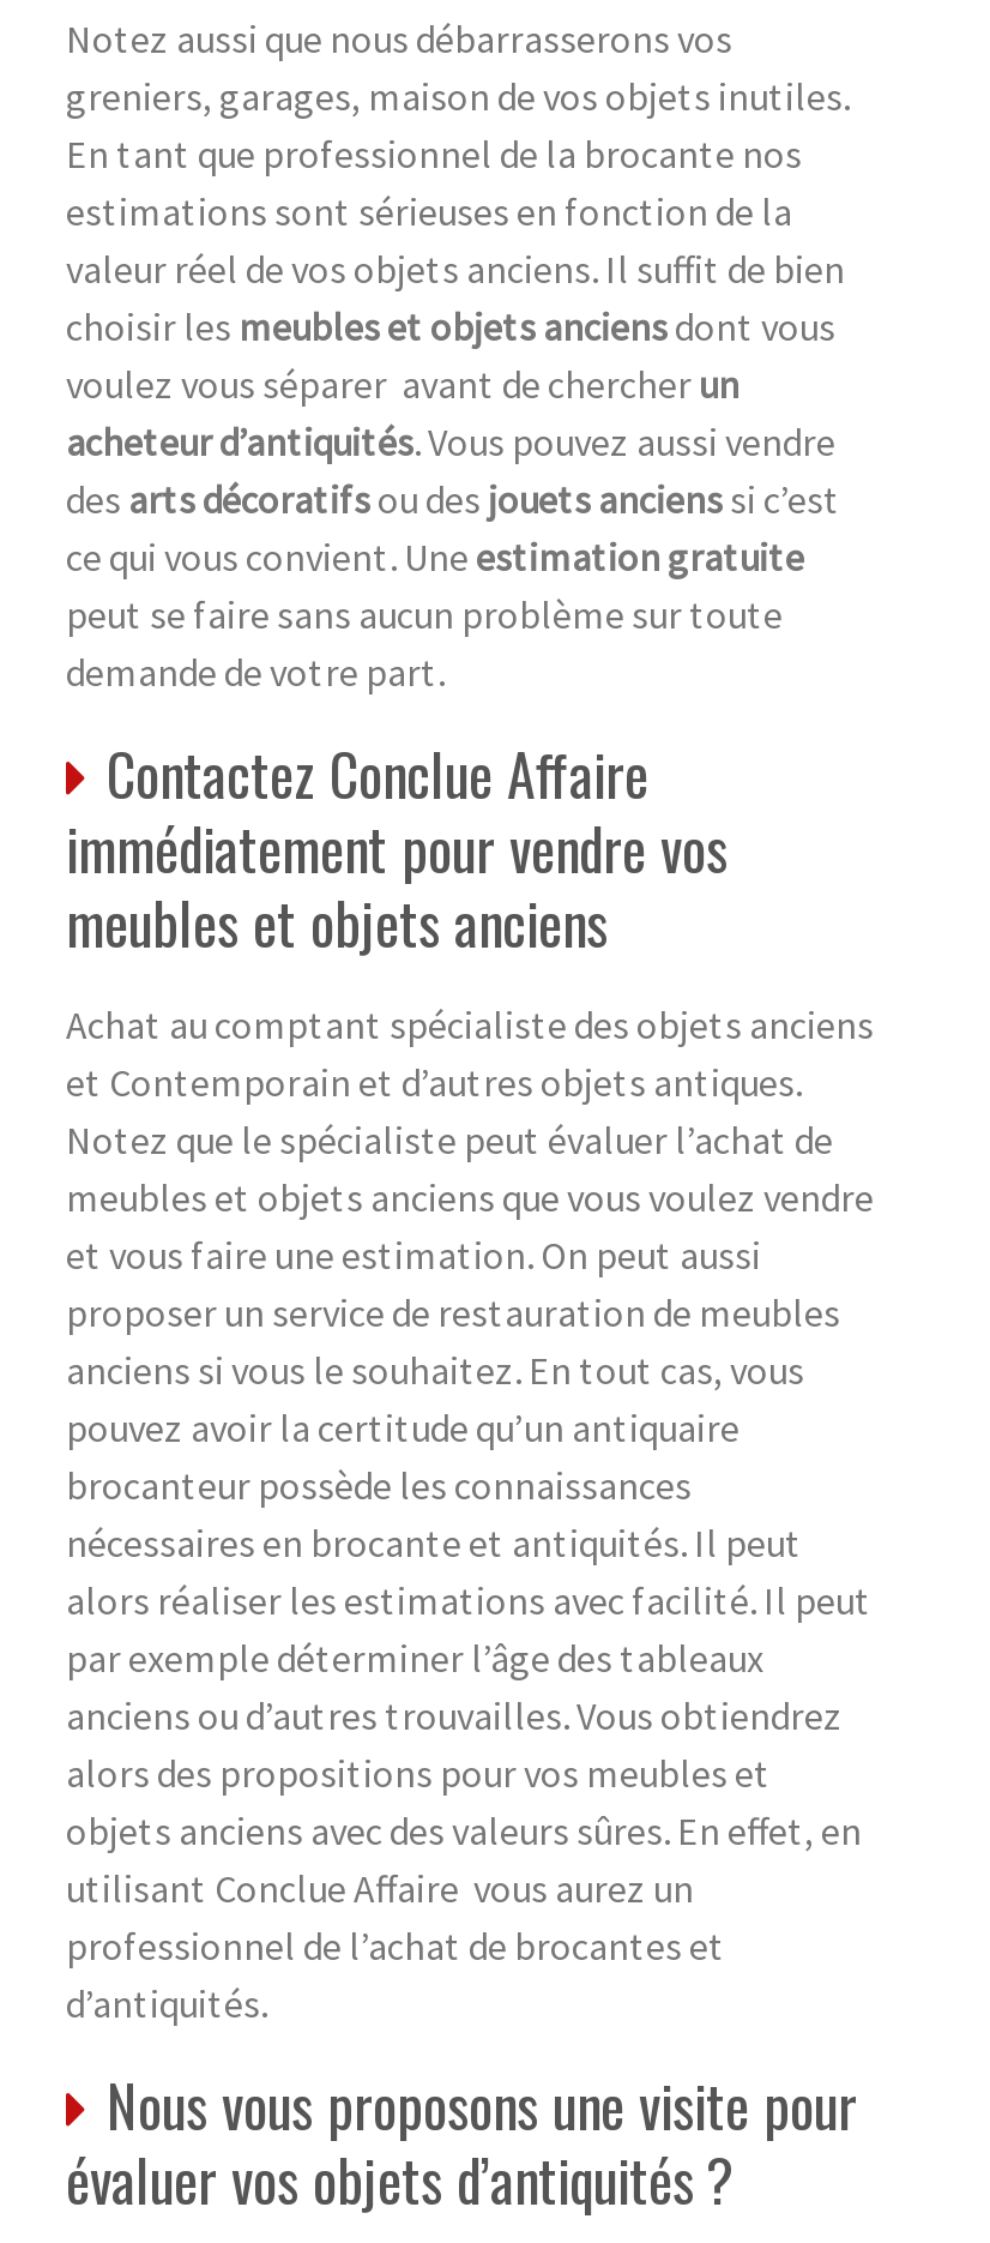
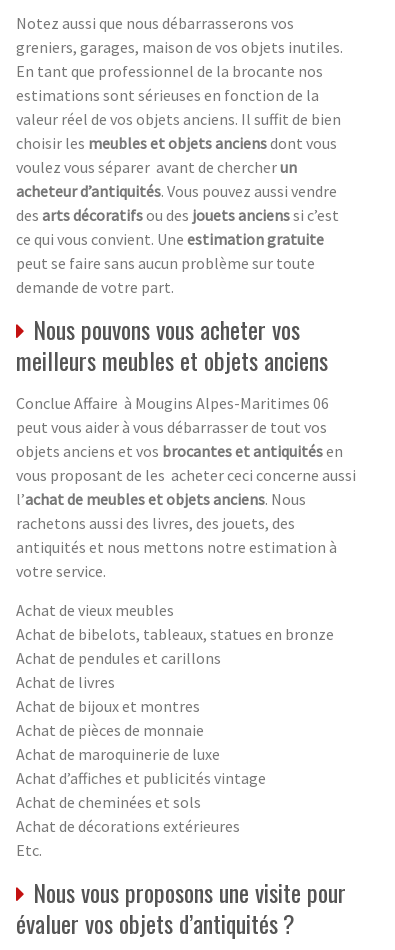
[66,729,874,2027] Contactez Conclue Affaire | immédiatement pour vendre vos | meubles et objets anciens | Achat au comptant spécialiste des objets anciens | et Contemporain et d’autres objets antiques. | Notez que le spécialiste peut évaluer l’achat de | meubles et objets anciens que vous voulez vendre | et vous faire une estimation. On peut aussi | proposer un service de restauration de meubles | anciens si vous le souhaitez. En tout cas, vous | pouvez avoir la certitude qu’un antiquaire | brocanteur possède les connaissances | nécessaires en brocante et antiquités. Il peut | alors réaliser les estimations avec facilité. Il peut | par exemple déterminer l’âge des tableaux | anciens ou d’autres trouvailles. Vous obtiendrez | alors des propositions pour vos meubles et | objets anciens avec des valeurs sûres. En effet, en | utilisant Conclue Affaire vous aurez un | professionnel de l’achat de brocantes et | d’antiquités. -> [16,311,356,860] Nous pouvons vous acheter vos | meilleurs meubles et objets anciens | Conclue Affaire à Mougins Alpes-Maritimes 06 | peut vous aider à vous débarrasser de tout vos | objets anciens et vos brocantes et antiquités en | vous proposant de les acheter ceci concerne aussi | l’achat de meubles et objets anciens. Nous | rachetons aussi des livres, des jouets, des | antiquités et nous mettons notre estimation à | votre service. | Achat de vieux meubles | Achat de bibelots, tableaux, statues en bronze | Achat de pendules et carillons | Achat de livres | Achat de bijoux et montres | Achat de pièces de monnaie | Achat de maroquinerie de luxe | Achat d’affiches et publicités vintage | Achat de cheminées et sols | Achat de décorations extérieures | Etc.

